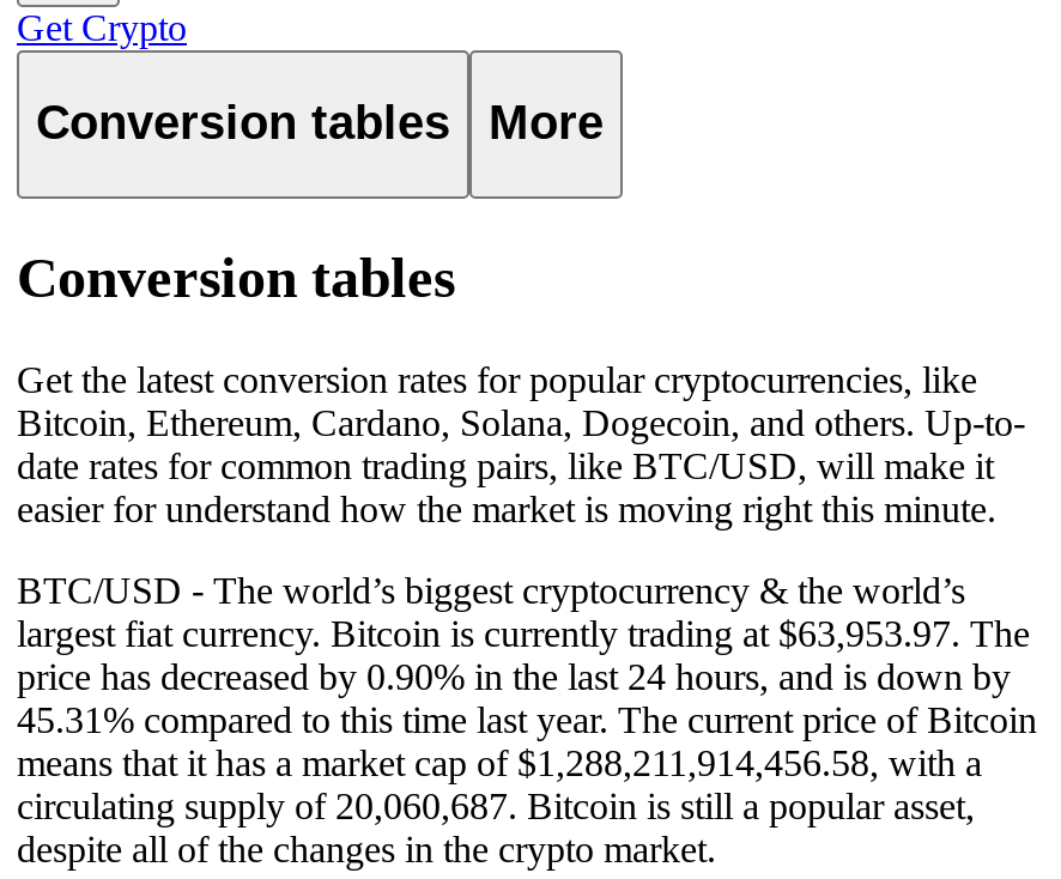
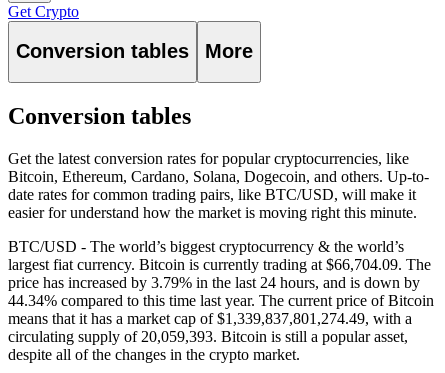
[17,613,1030,654] largest fiat currency. Bitcoin is currently trading at $63,953.97. The -> [8,256,431,273] largest fiat currency. Bitcoin is currently trading at $66,704.09. The
[17,656,1011,697] price has decreased by 0.90% in the last 24 hours, and is down by -> [8,274,420,291] price has increased by 3.79% in the last 24 hours, and is down by
[17,699,1037,740] 45.31% compared to this time last year. The current price of Bitcoin -> [8,292,434,309] 44.34% compared to this time last year. The current price of Bitcoin
[17,742,982,783] means that it has a market cap of $1,288,211,914,456.58, with a -> [8,310,412,327] means that it has a market cap of $1,339,837,801,274.49, with a
[17,785,975,826] circulating supply of 20,060,687. Bitcoin is still a popular asset, -> [8,328,408,345] circulating supply of 20,059,393. Bitcoin is still a popular asset,

